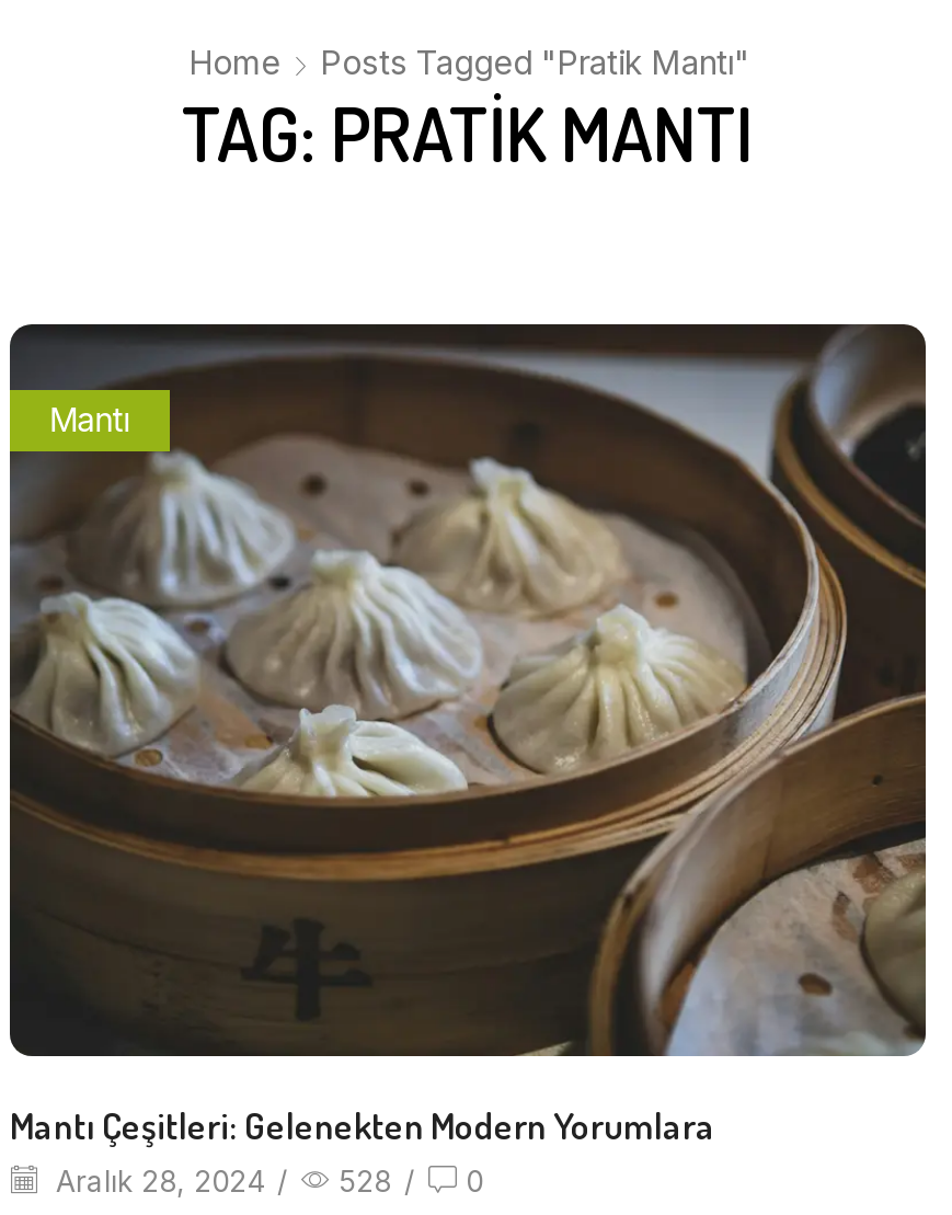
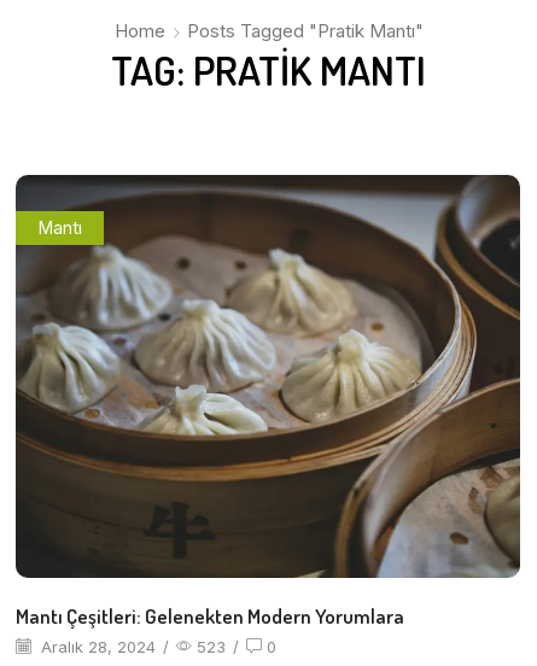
[47,1162,483,1197] Aralık 28, 2024 / 528 / 0 -> [36,636,276,656] Aralık 28, 2024 / 523 / 0

